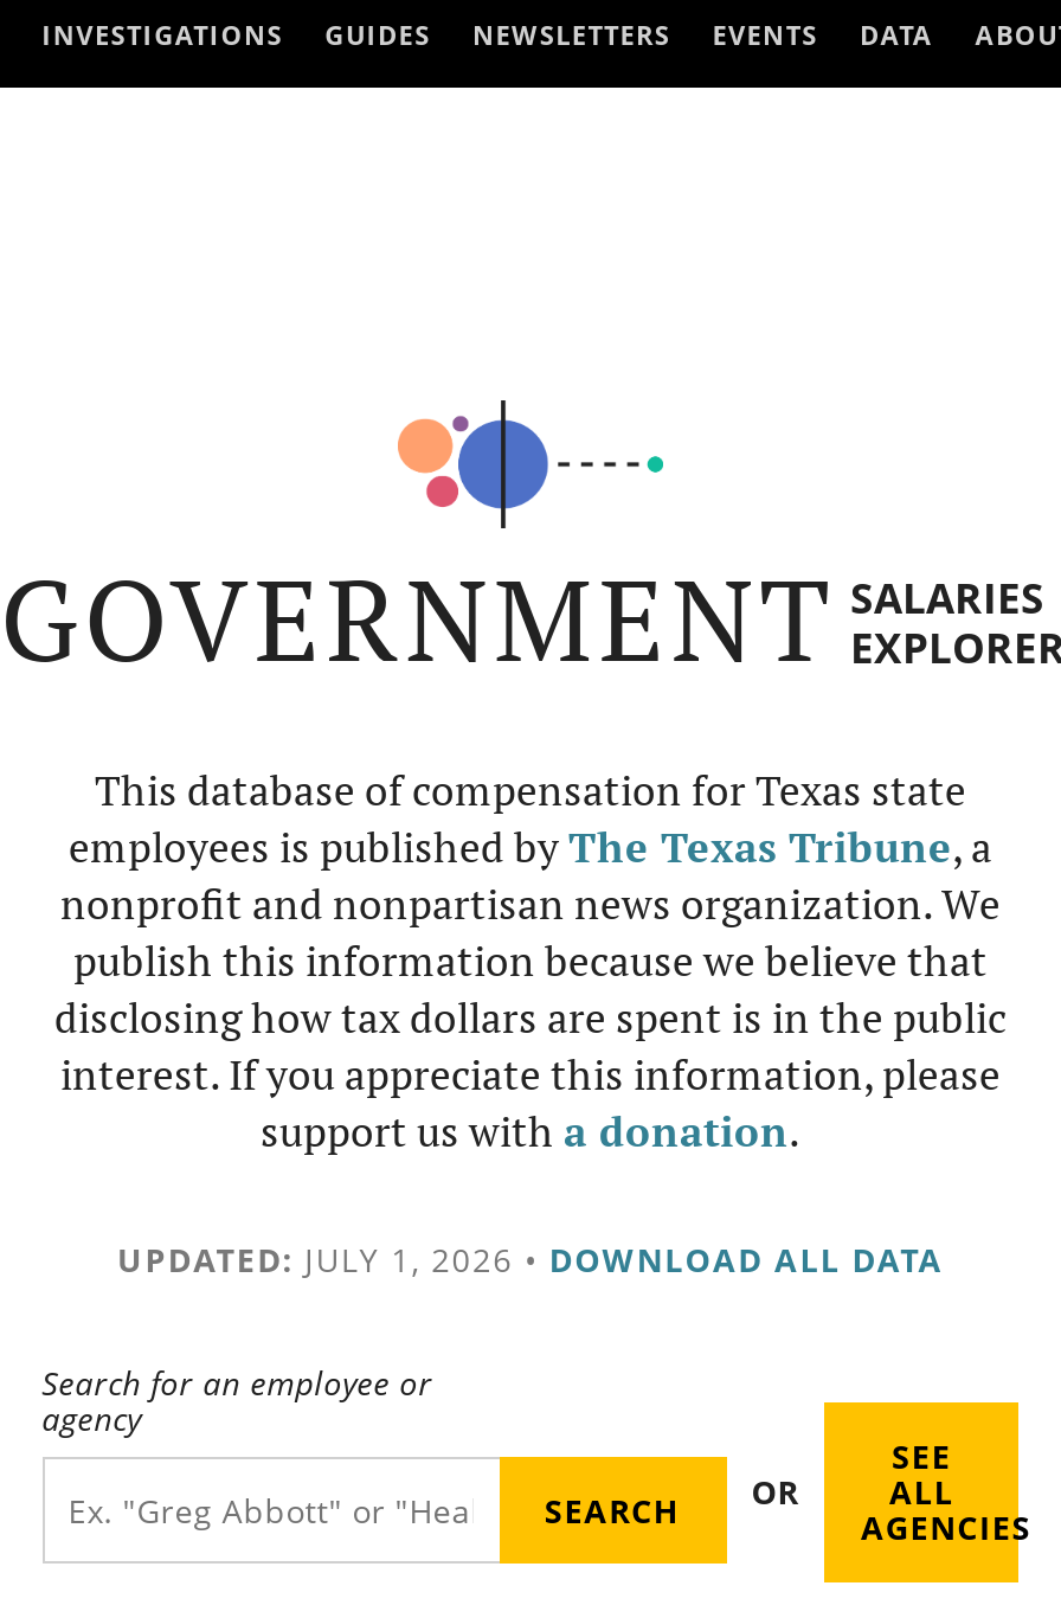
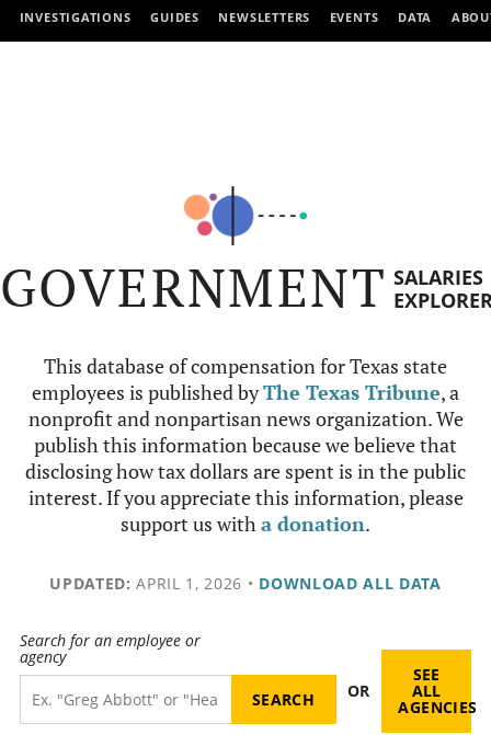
[117,1237,944,1282] UPDATED: JULY 1, 2026 • DOWNLOAD ALL DATA -> [50,573,441,594] UPDATED: APRIL 1, 2026 • DOWNLOAD ALL DATA

